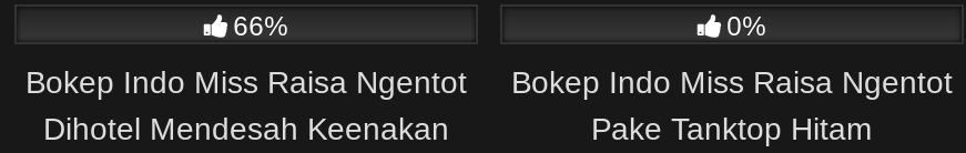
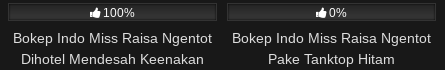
[233,11,289,42] 66% -> [103,6,135,20] 100%

